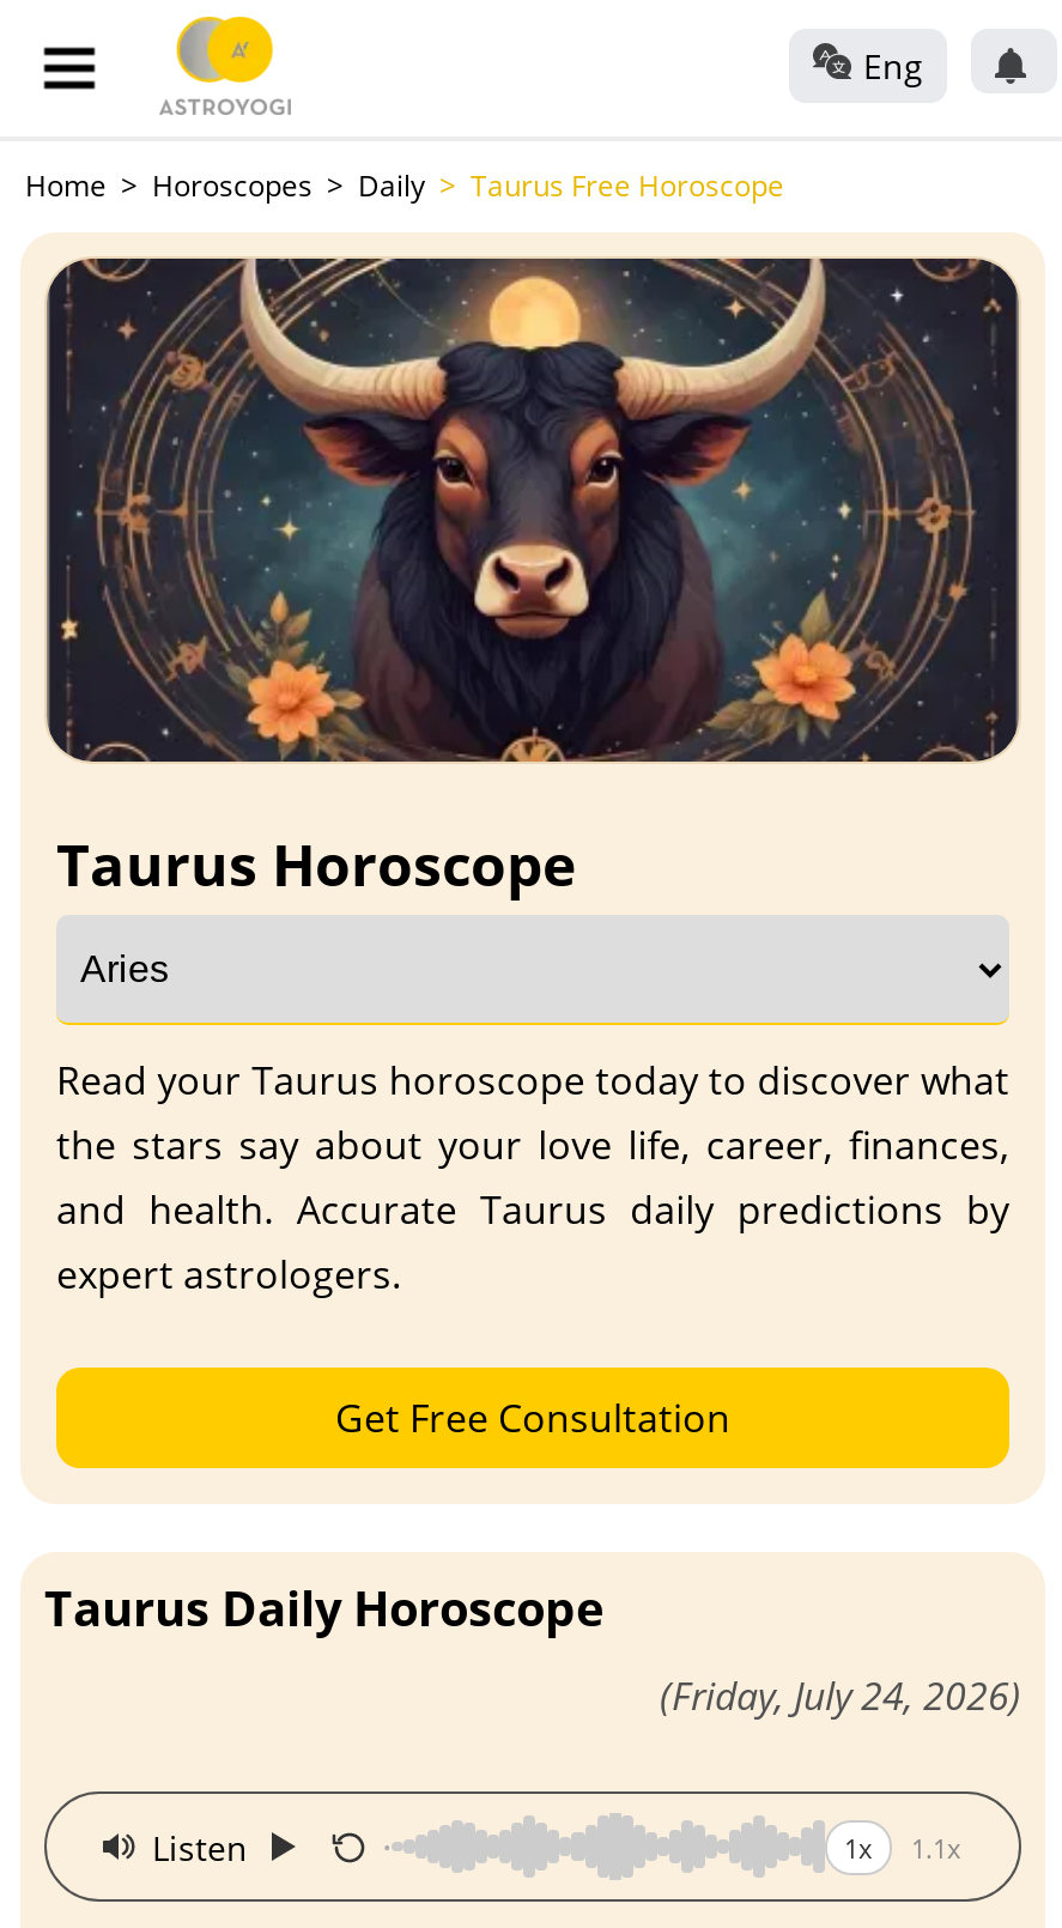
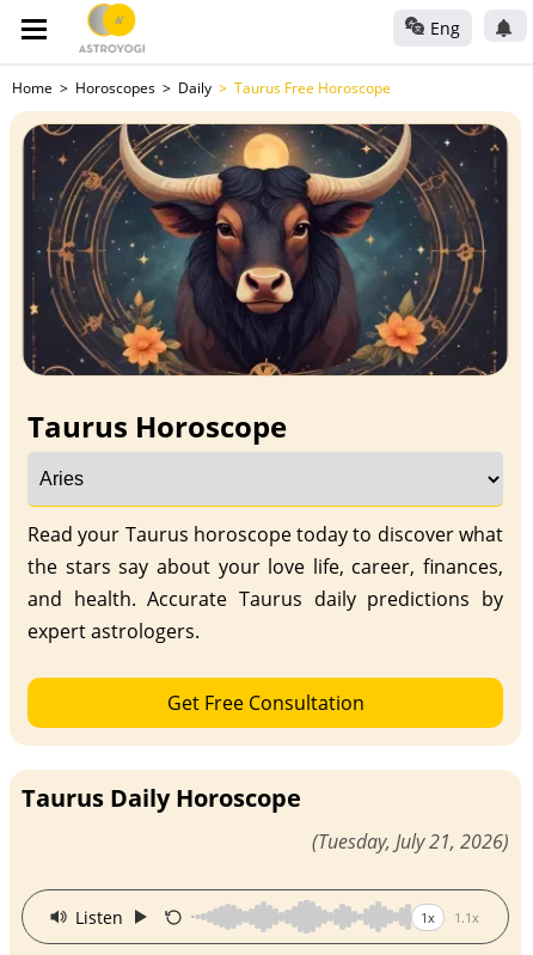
[660,1670,1021,1723] (Friday, July 24, 2026) -> [312,829,509,855] (Tuesday, July 21, 2026)

